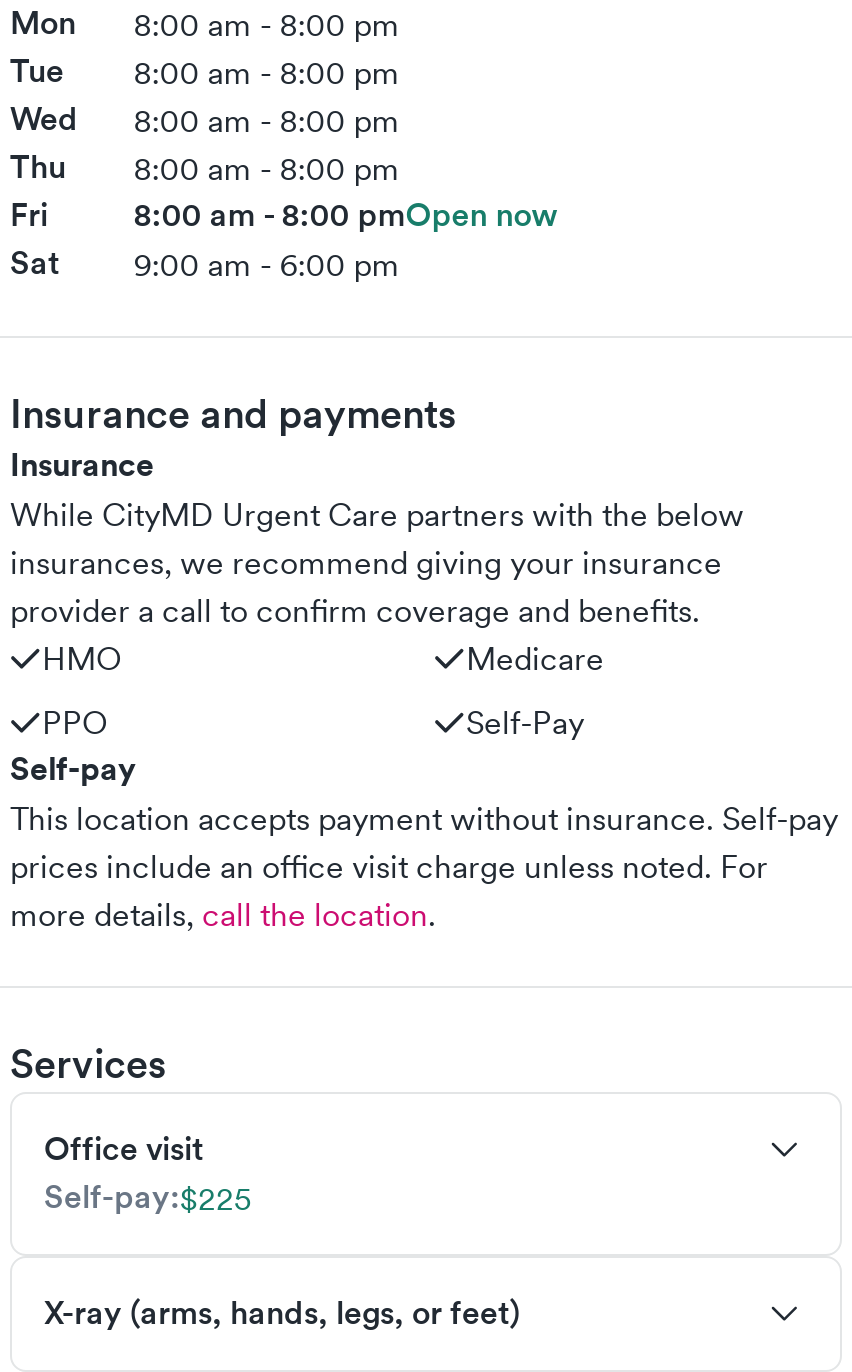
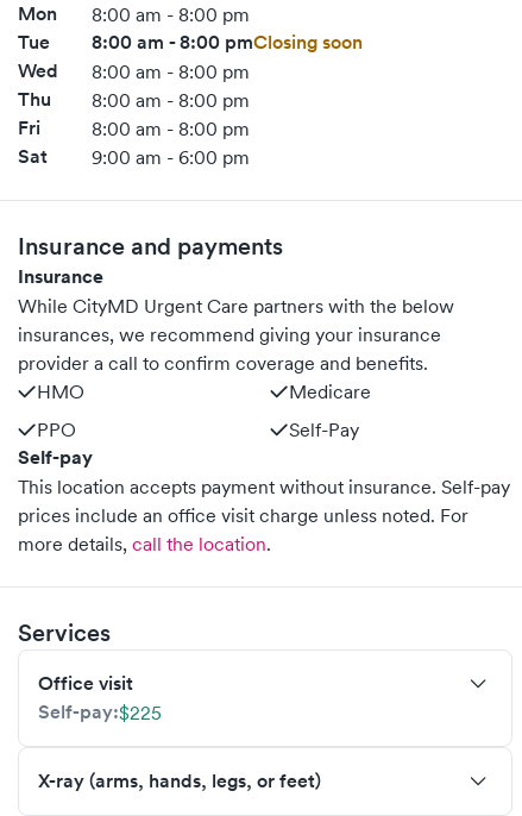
[133,52,399,92] 8:00 am - 8:00 pm -> [91,30,362,55] 8:00 am - 8:00 pmClosing soon
[133,194,557,236] 8:00 am - 8:00 pmOpen now -> [91,117,249,140] 8:00 am - 8:00 pm

